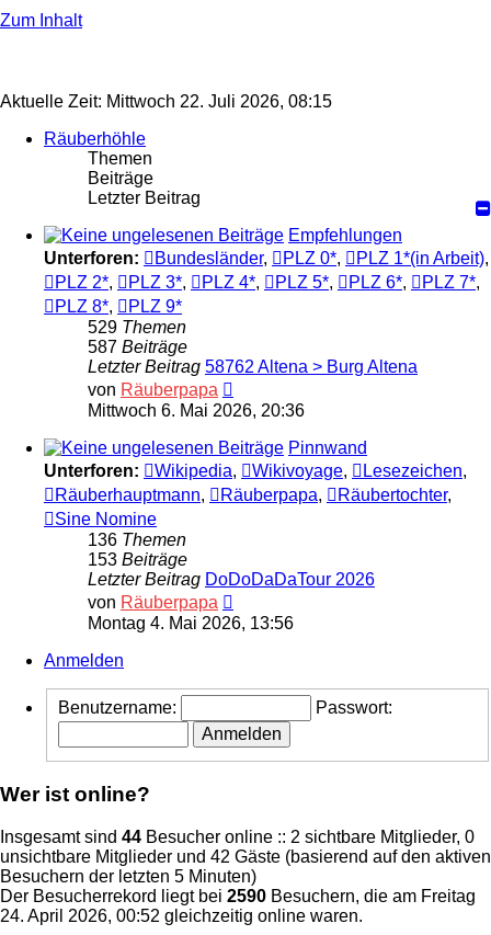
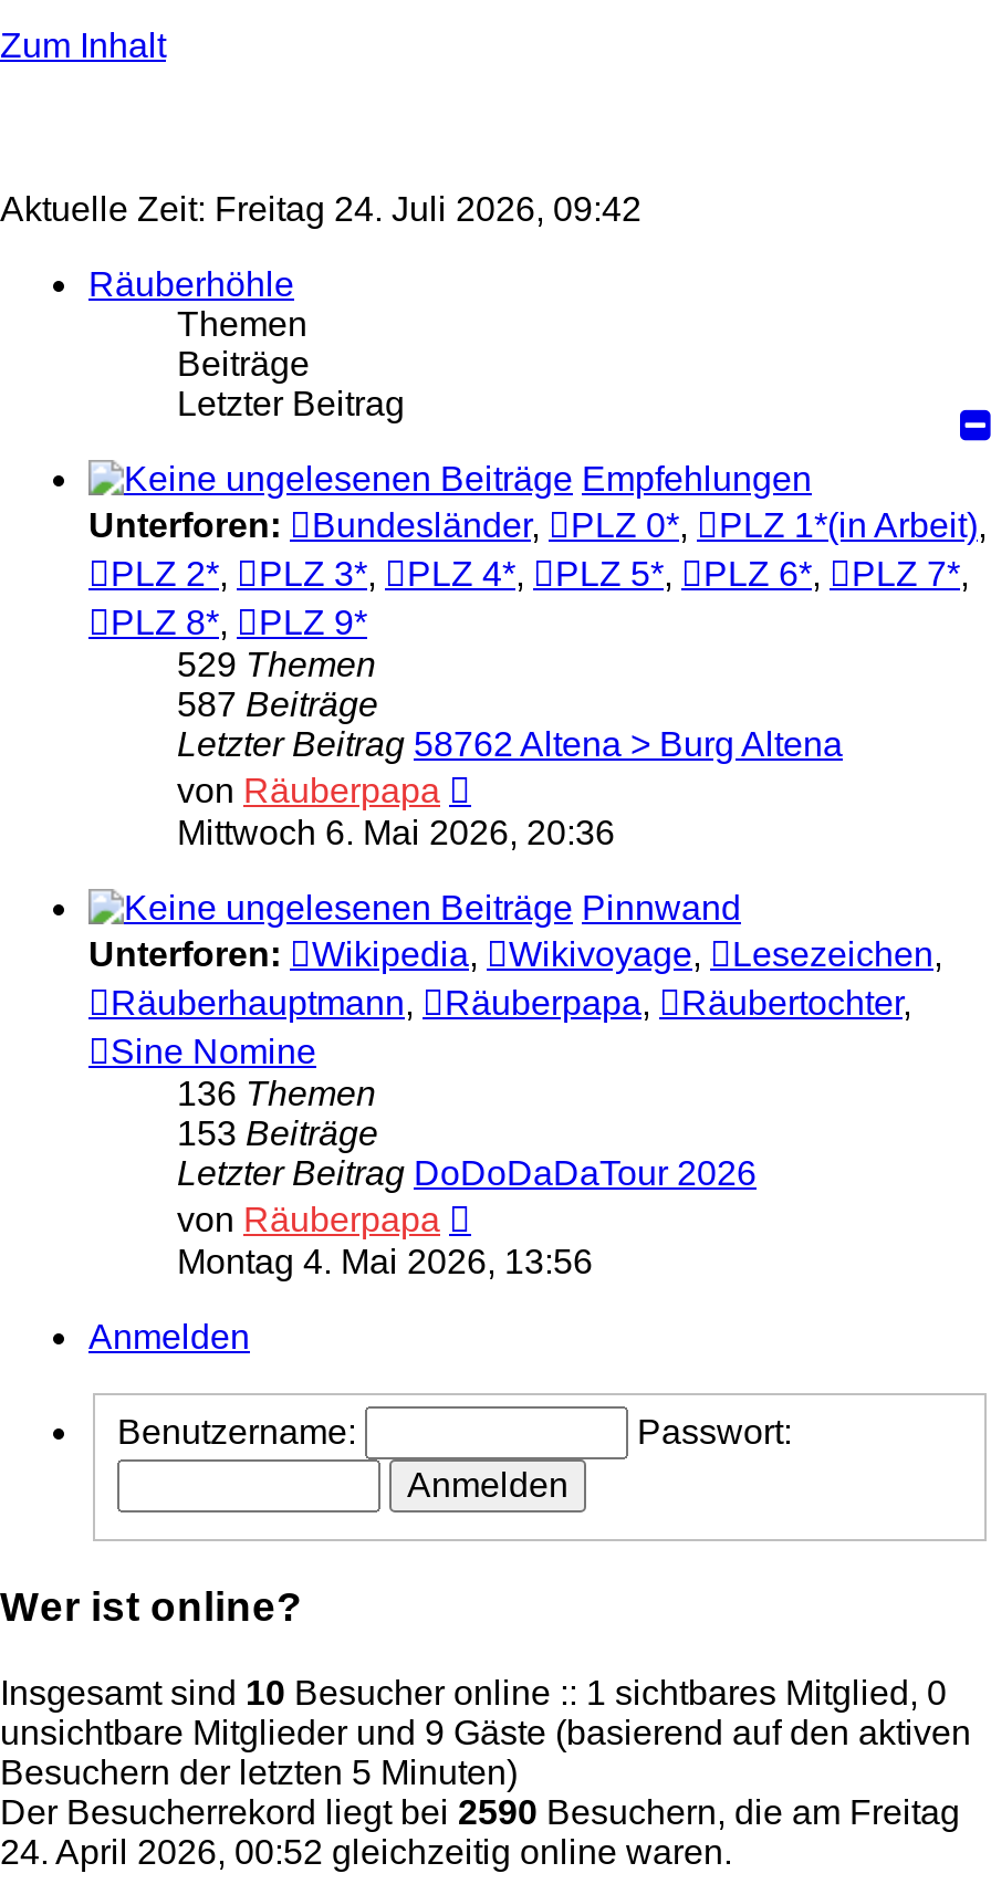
[0,92,332,110] Aktuelle Zeit: Mittwoch 22. Juli 2026, 08:15 -> [0,190,641,227] Aktuelle Zeit: Freitag 24. Juli 2026, 09:42
[0,827,475,846] Insgesamt sind 44 Besucher online :: 2 sichtbare Mitglieder, 0 -> [0,1673,947,1711] Insgesamt sind 10 Besucher online :: 1 sichtbares Mitglied, 0
[0,847,491,866] unsichtbare Mitglieder und 42 Gäste (basierend auf den aktiven -> [0,1713,971,1751] unsichtbare Mitglieder und 9 Gäste (basierend auf den aktiven

